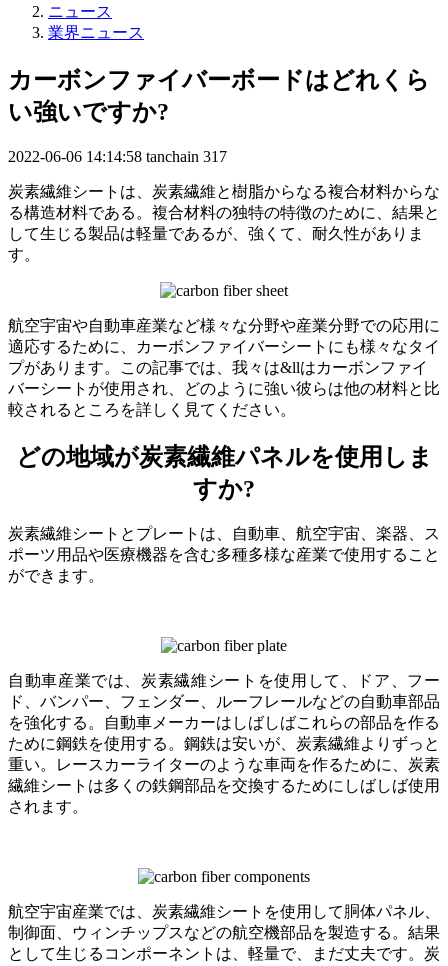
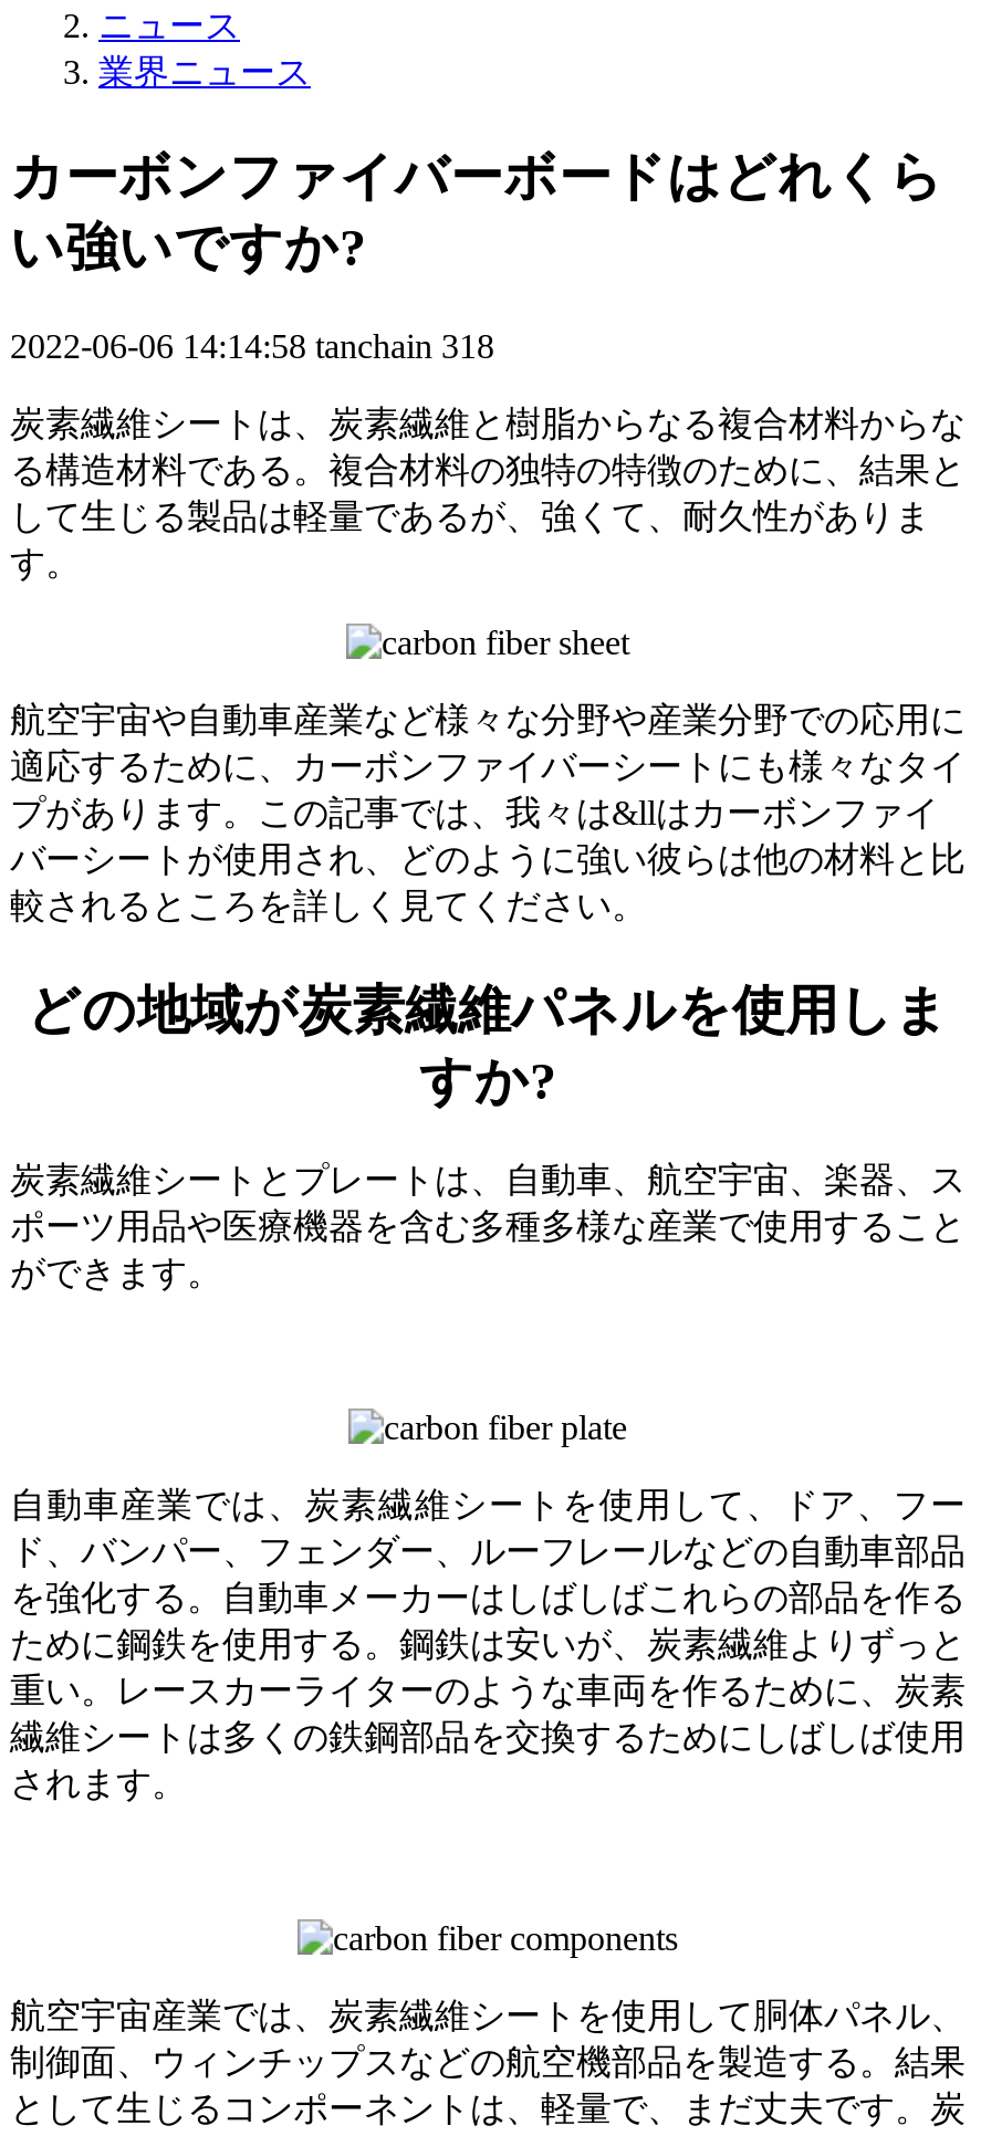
[8,148,227,165] 2022-06-06 14:14:58 tanchain 317 -> [10,326,494,364] 2022-06-06 14:14:58 tanchain 318

